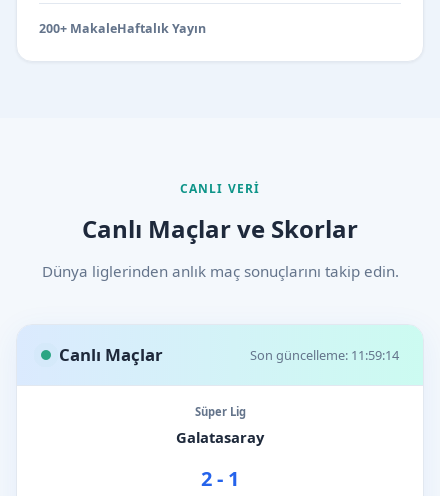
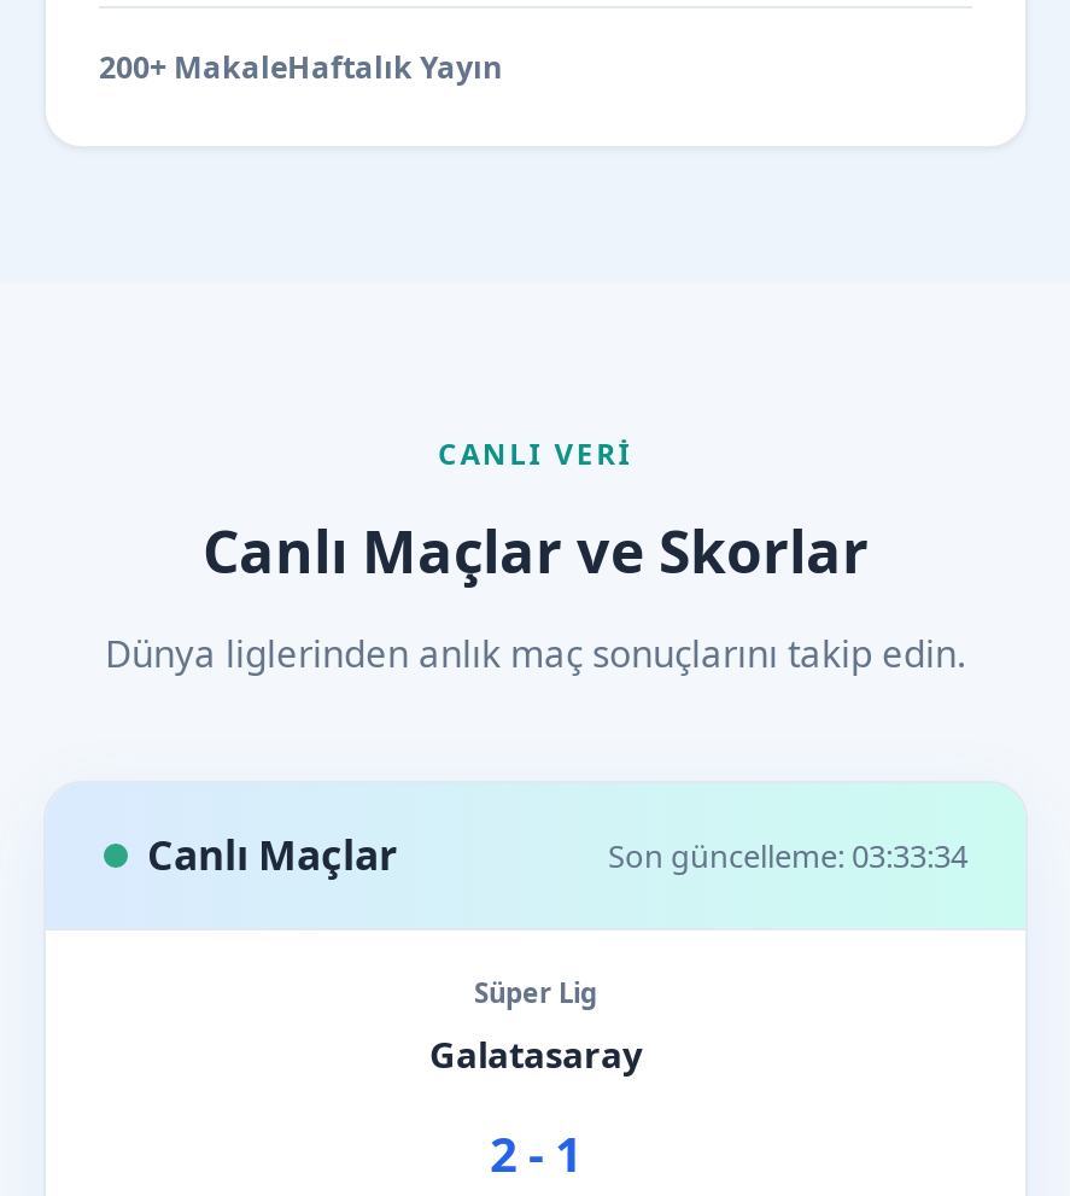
[250,345,399,363] Son güncelleme: 11:59:14 -> [608,833,967,876] Son güncelleme: 03:33:34

